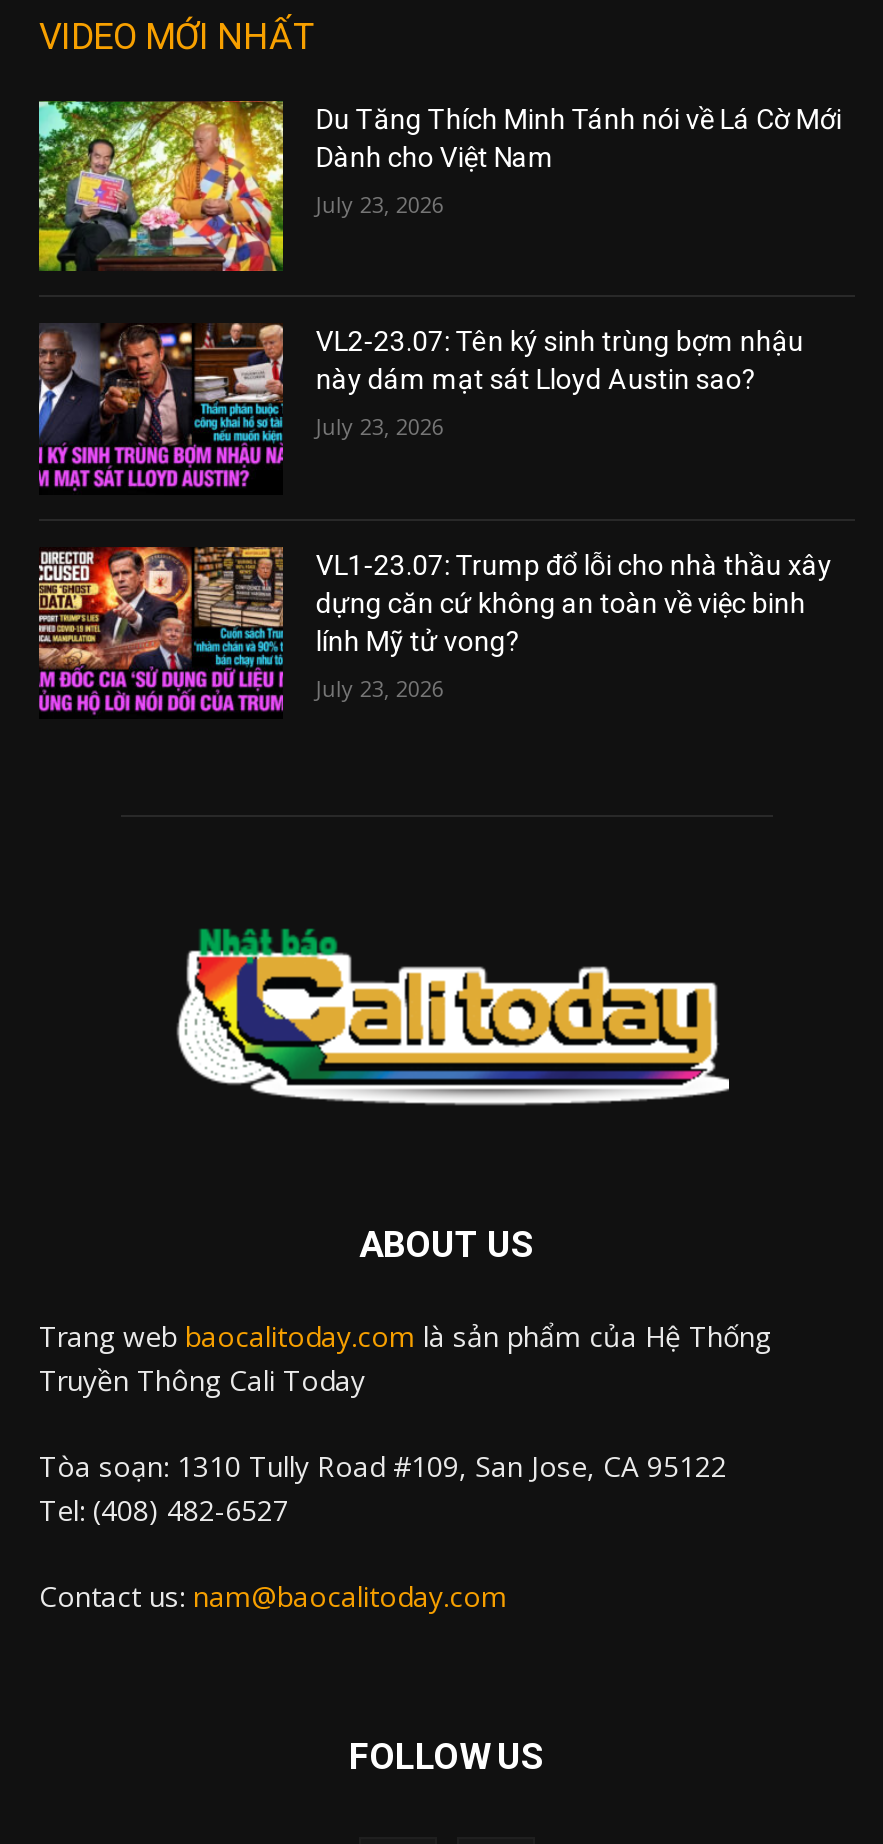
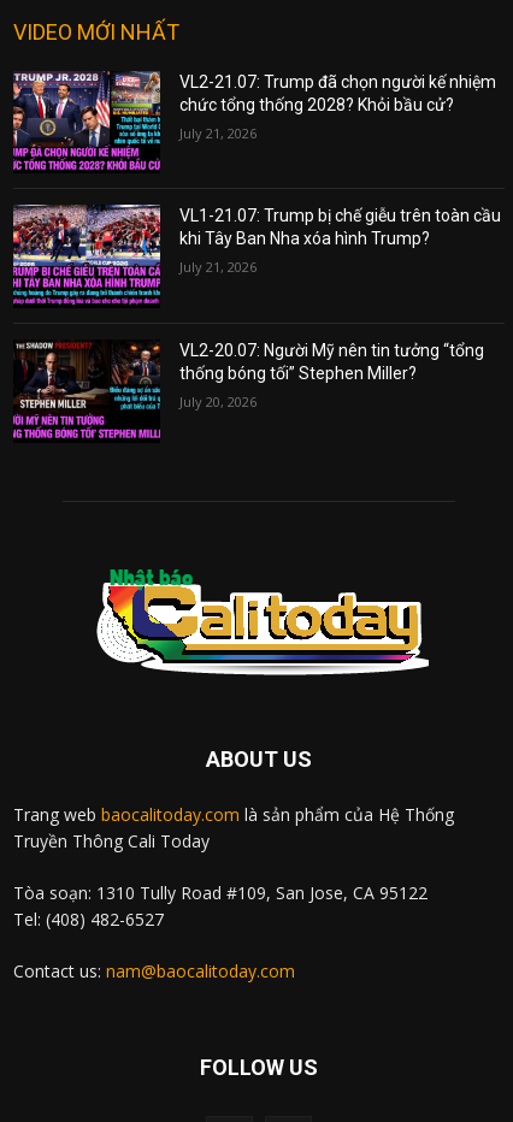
[37,99,842,273] [image] | Du Tăng Thích Minh Tánh nói về Lá Cờ Mới | Dành cho Việt Nam -> [12,71,497,173] [image] | VL2-21.07: Trump đã chọn người kế nhiệm | chức tổng thống 2028? Khỏi bầu cử?
[316,188,444,218] July 23, 2026 -> [180,124,257,142] July 21, 2026
[37,321,804,487] [image] | VL2-23.07: Tên ký sinh trùng bợm nhậu | này dám mạt sát Lloyd Austin sao? -> [12,203,501,305] [image] | VL1-21.07: Trump bị chế giễu trên toàn cầu | khi Tây Ban Nha xóa hình Trump?
[316,412,444,442] July 23, 2026 -> [180,258,257,276] July 21, 2026
[37,545,832,711] [image] | VL1-23.07: Trump đổ lỗi cho nhà thầu xây | dựng căn cứ không an toàn về việc binh | lính Mỹ tử vong? -> [13,339,485,437] [image] | VL2-20.07: Người Mỹ nên tin tưởng “tổng | thống bóng tối” Stephen Miller?
[316,673,444,703] July 23, 2026 -> [180,393,257,411] July 20, 2026

